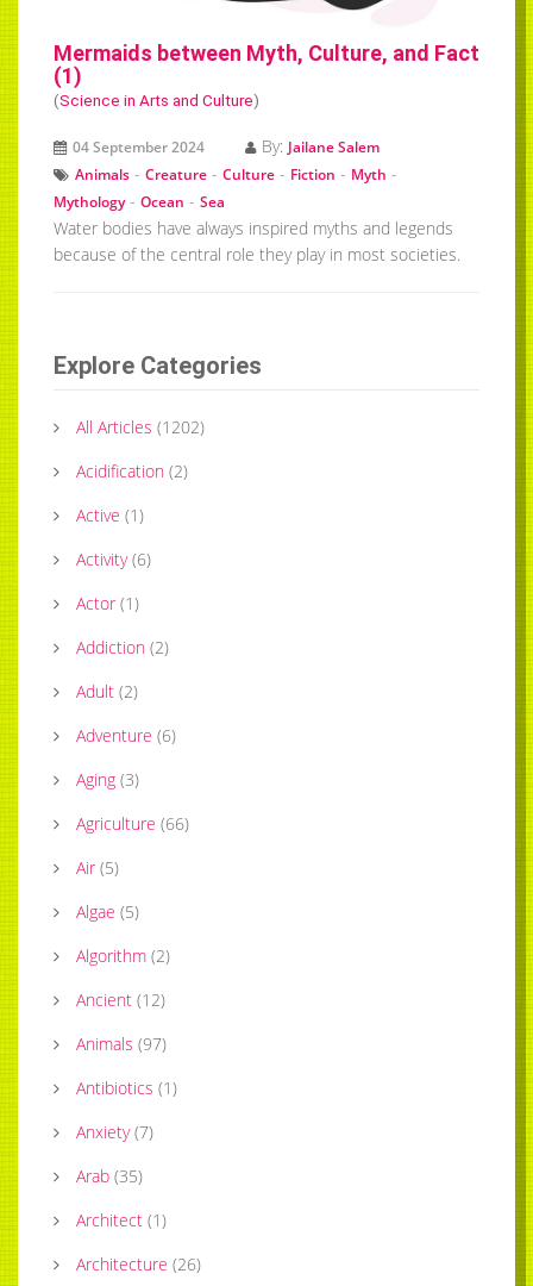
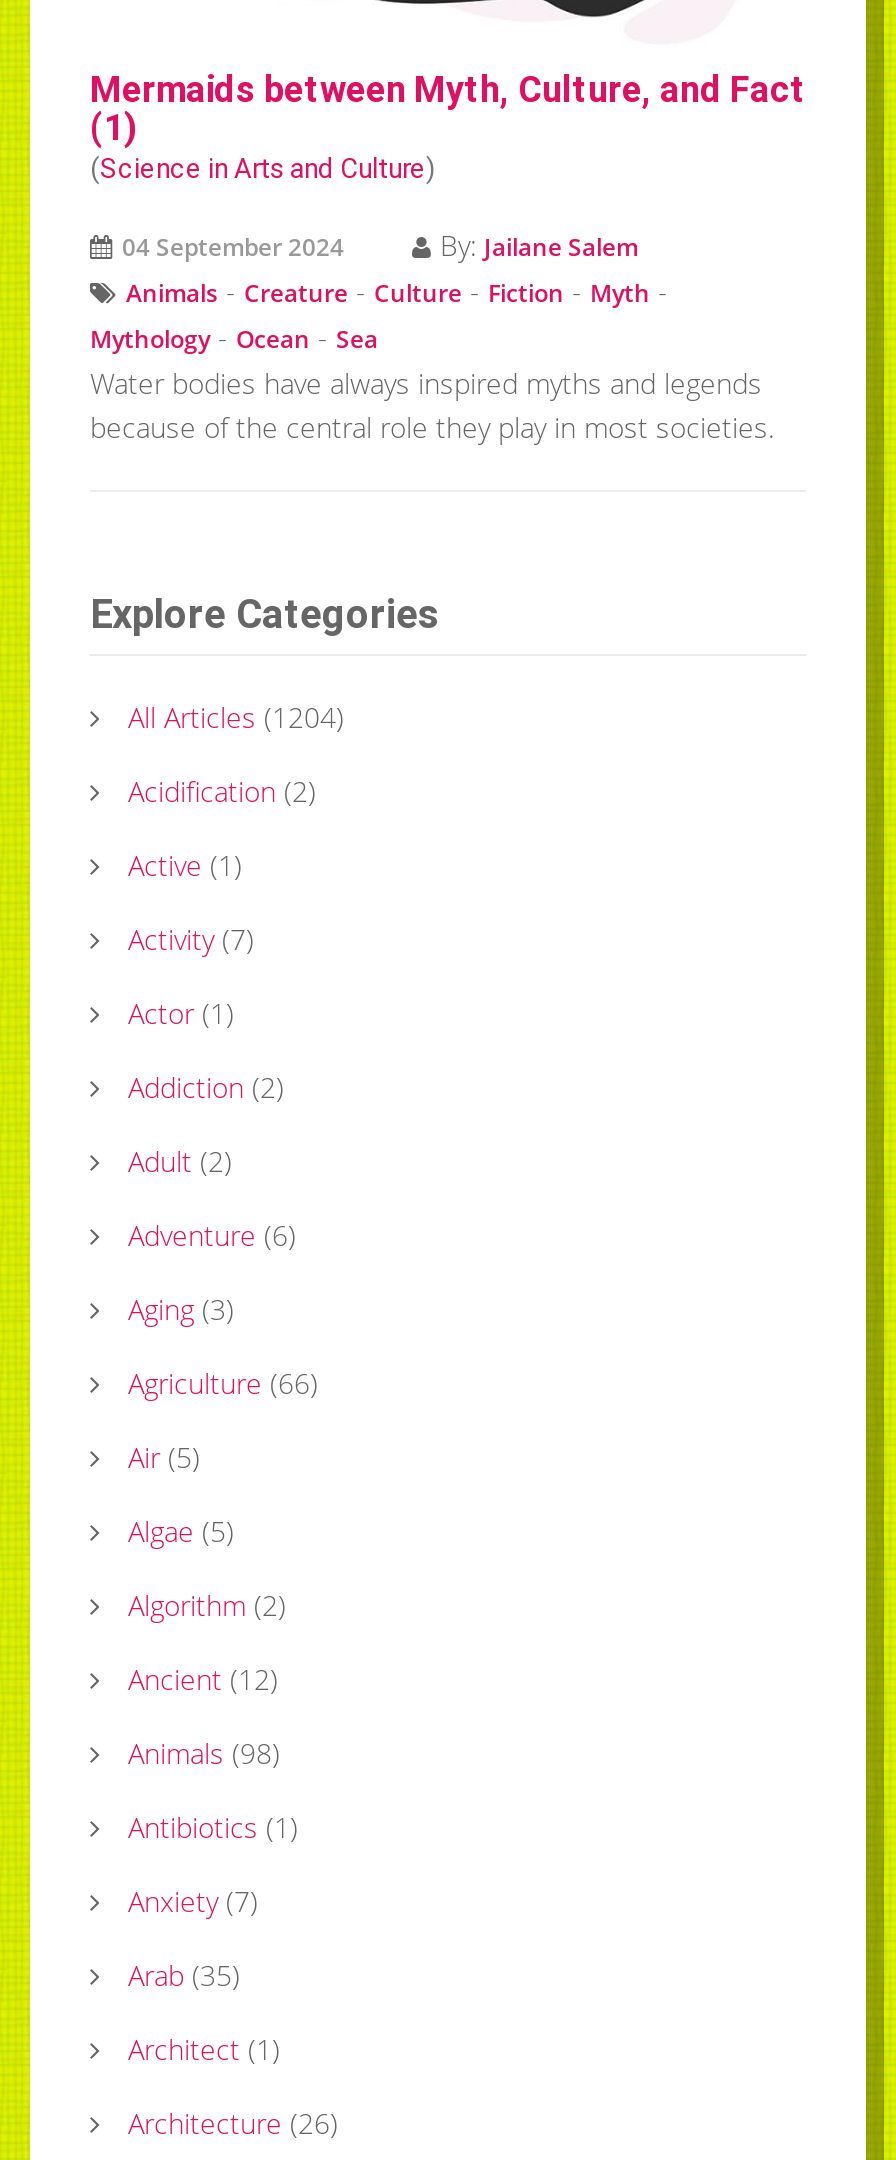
[76,416,205,438] All Articles (1202) -> [128,698,344,736] All Articles (1204)
[76,548,151,570] Activity (6) -> [128,920,254,958] Activity (7)
[76,1032,167,1055] Animals (97) -> [128,1734,280,1772] Animals (98)

